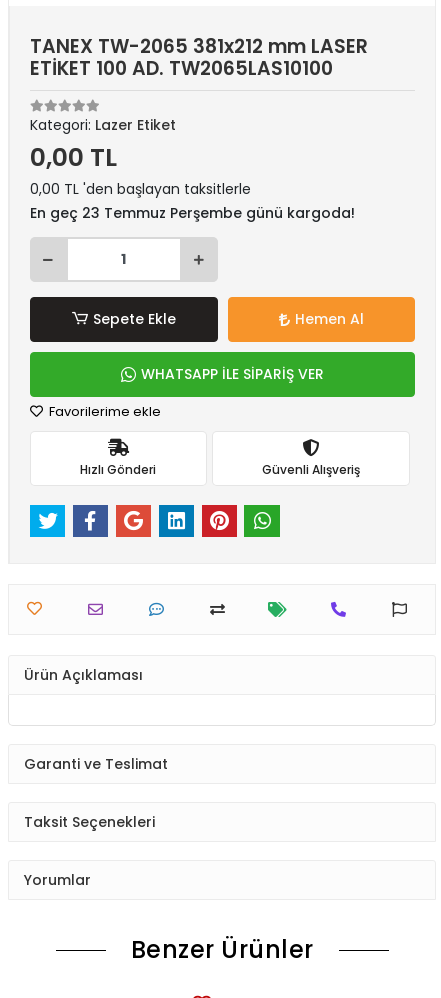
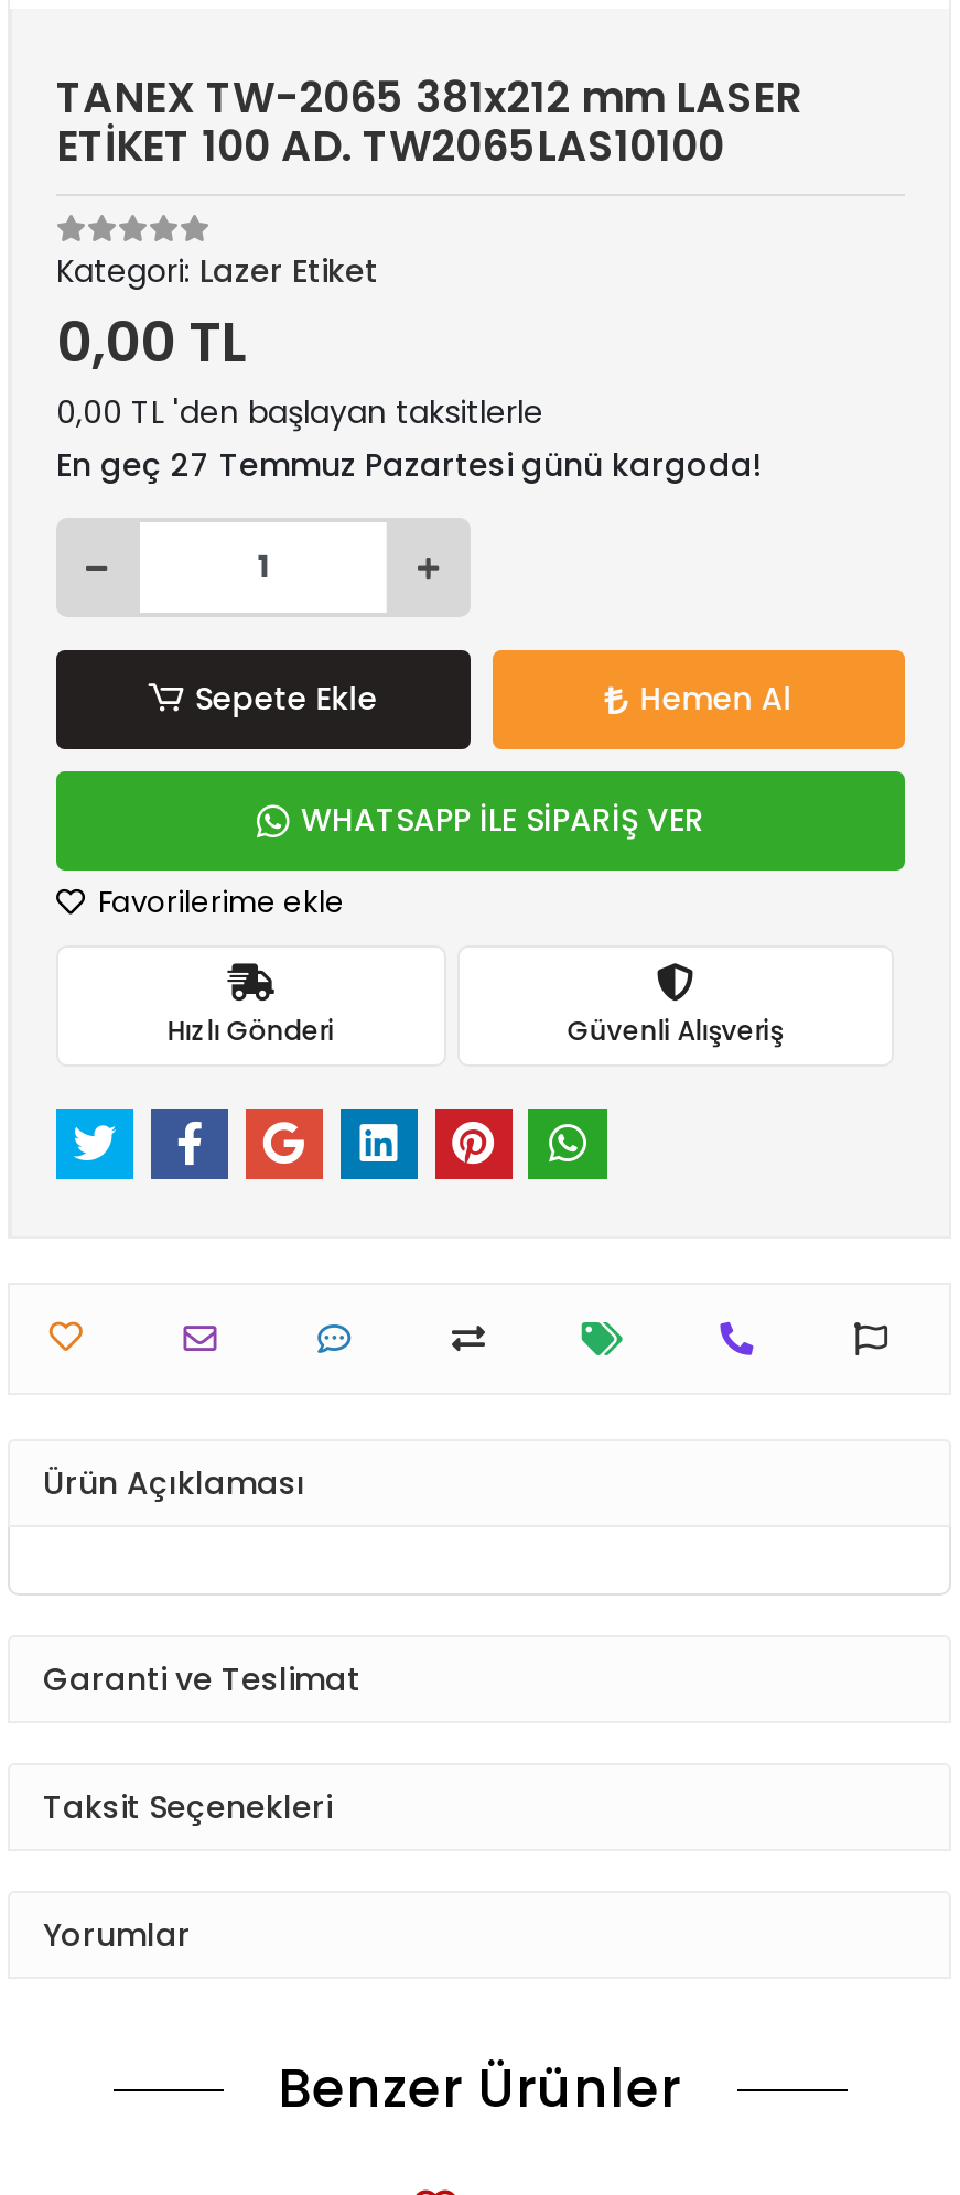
[30,203,355,223] En geç 23 Temmuz Perşembe günü kargoda! -> [56,443,762,487] En geç 27 Temmuz Pazartesi günü kargoda!

